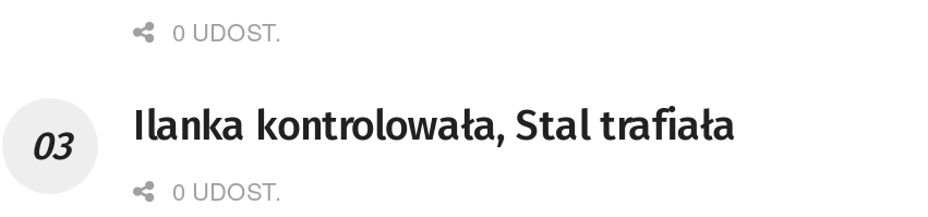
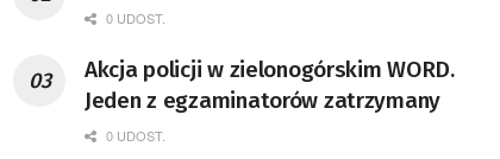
[133,101,736,151] Ilanka kontrolowała, Stal trafiała -> [85,56,455,114] Akcja policji w zielonogórskim WORD. | Jeden z egzaminatorów zatrzymany

